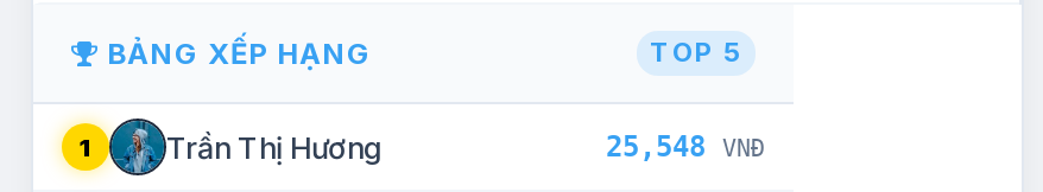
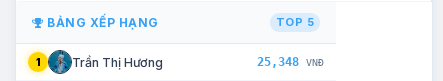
[606,129,765,162] 25,548 VNĐ -> [257,54,324,68] 25,348 VNĐ

